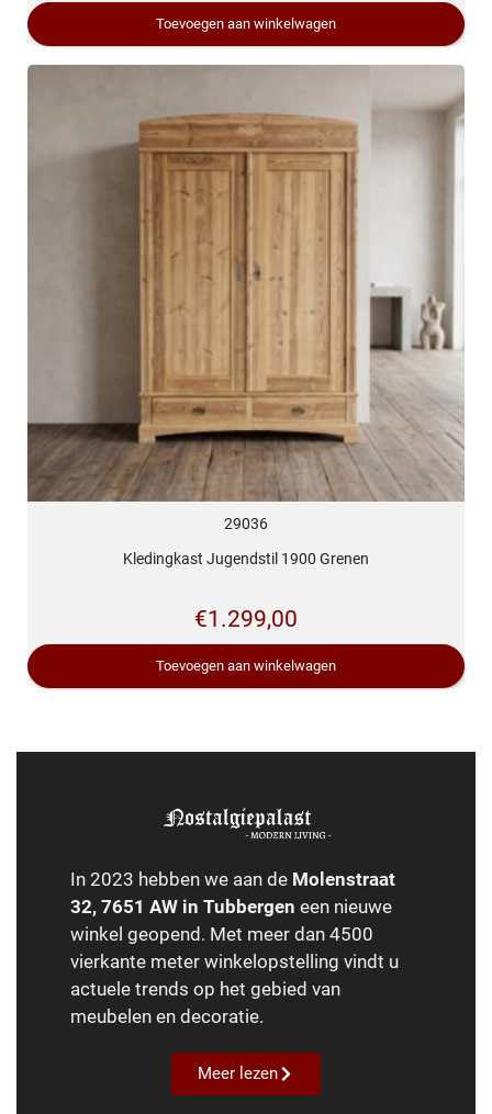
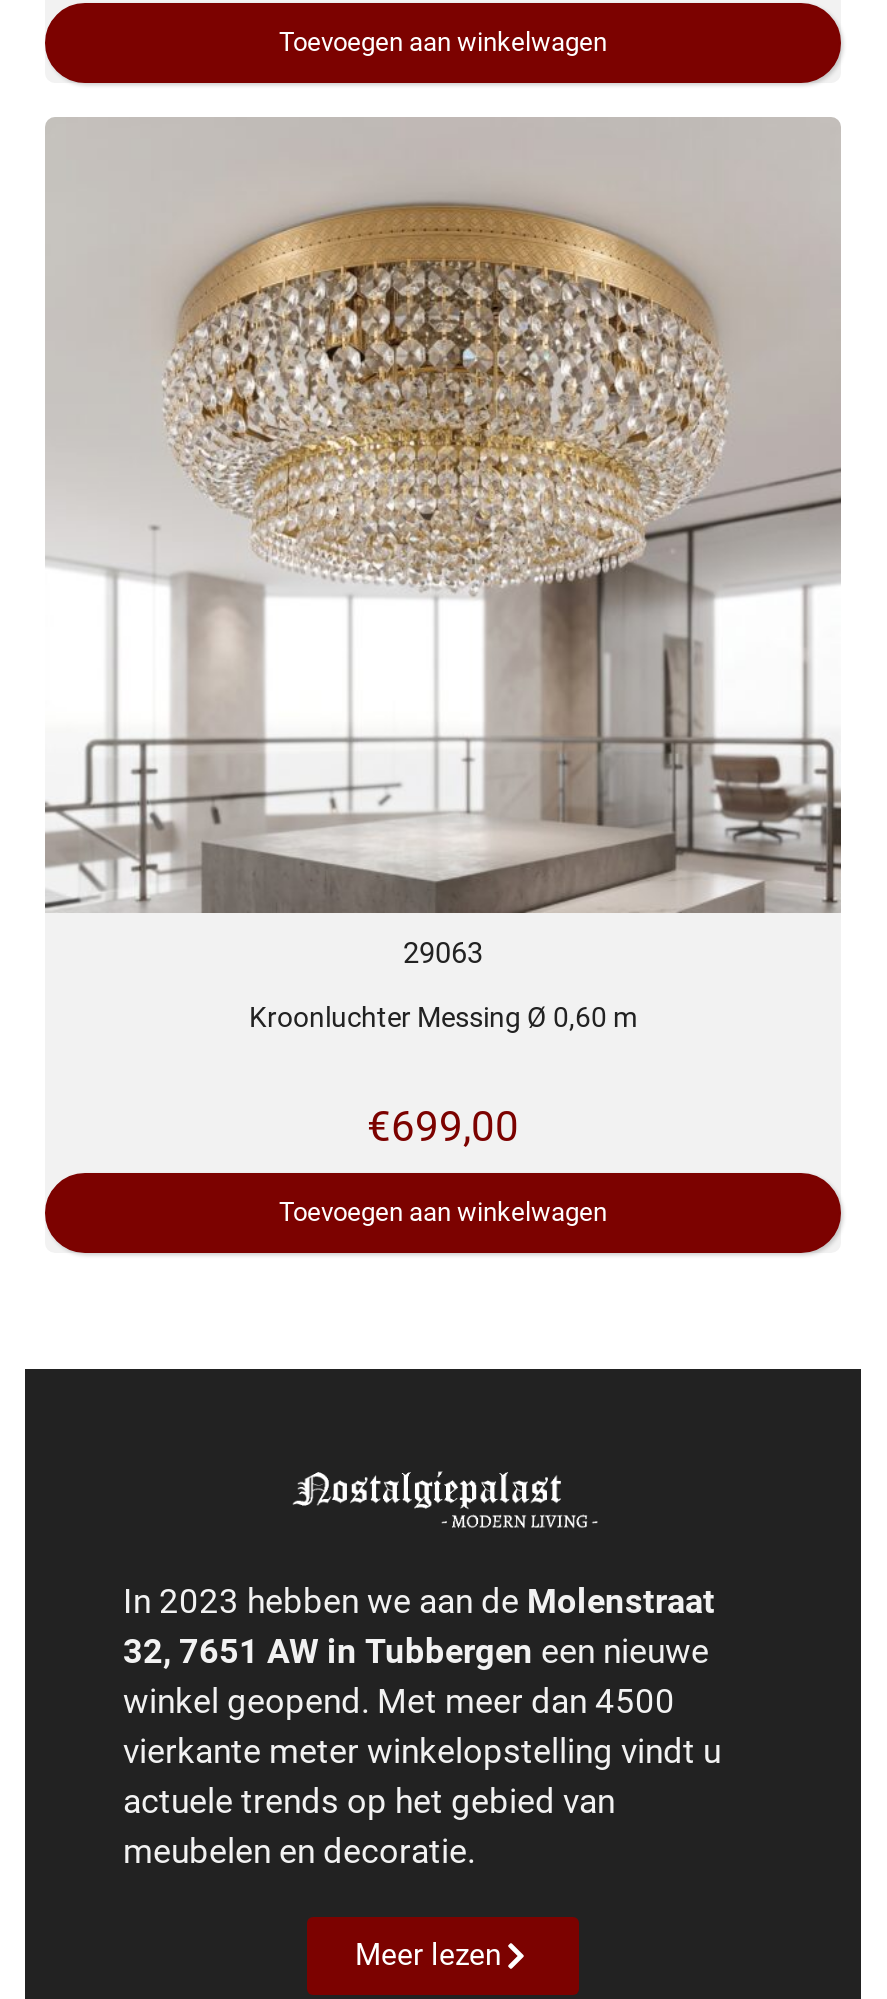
[26,65,465,534] [image] | 29036 -> [45,119,843,971] [image] | 29063
[123,550,369,568] Kledingkast Jugendstil 1900 Grenen -> [249,1001,637,1033] Kroonluchter Messing Ø 0,60 m
[194,606,298,632] €1.299,00 -> [367,1103,519,1151] €699,00

